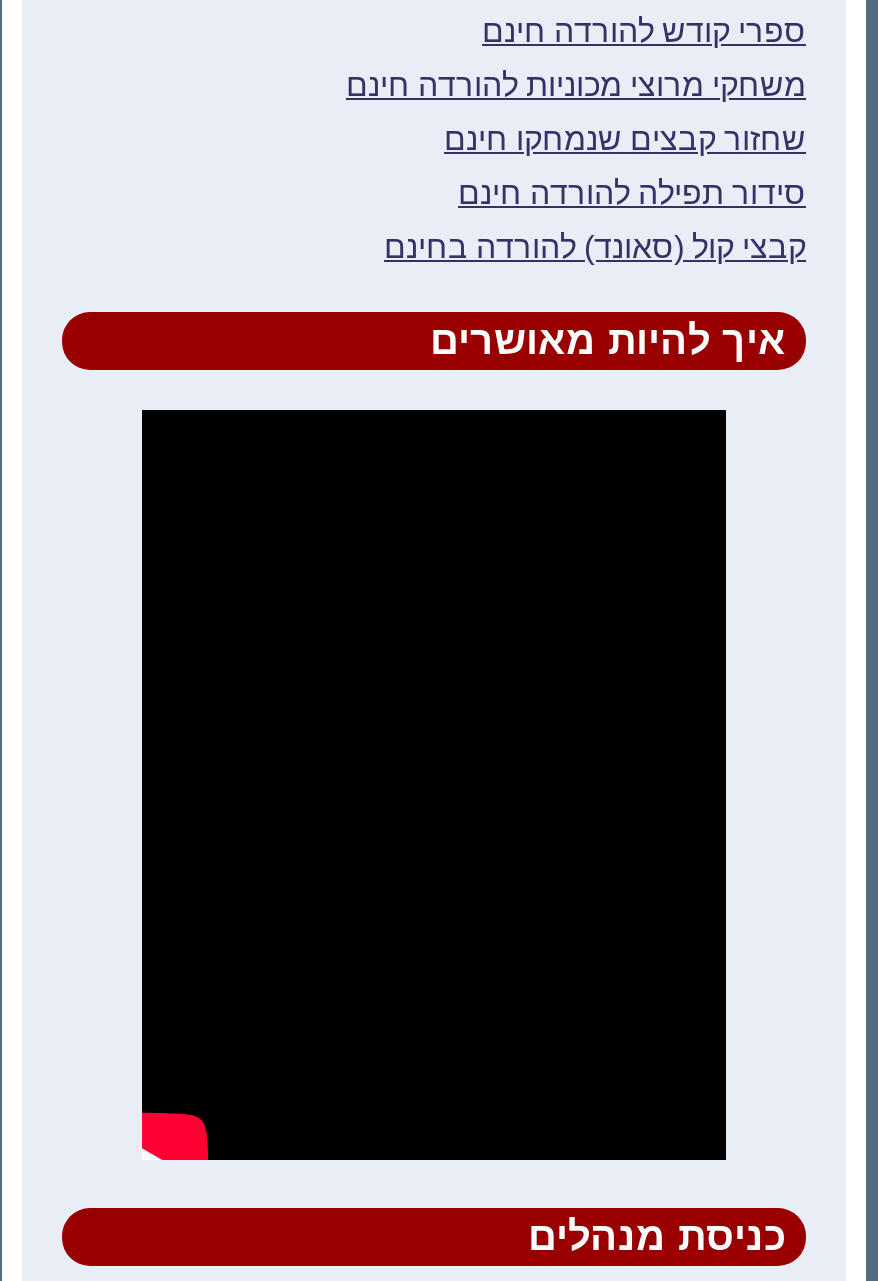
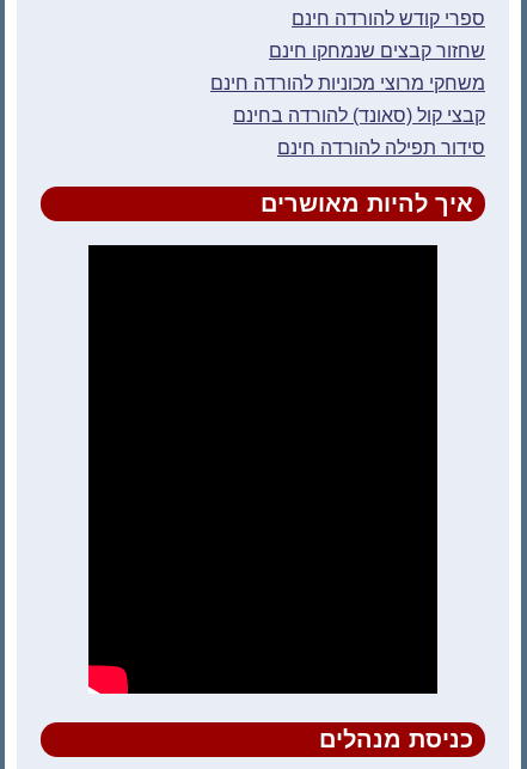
moved [346,67,806,101] -> [210,73,485,93]: משחקי מרוצי מכוניות להורדה חינם
moved [444,122,806,156] -> [269,40,485,61]: שחזור קבצים שנמחקו חינם
moved [458,176,806,210] -> [277,138,485,158]: סידור תפילה להורדה חינם
moved [384,231,806,265] -> [233,105,485,126]: קבצי קול (סאונד) להורדה בחינם

